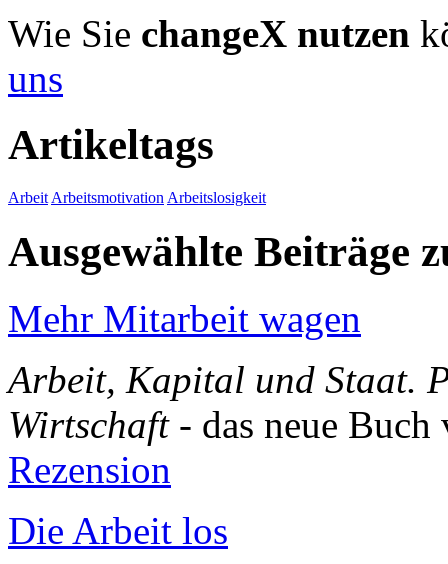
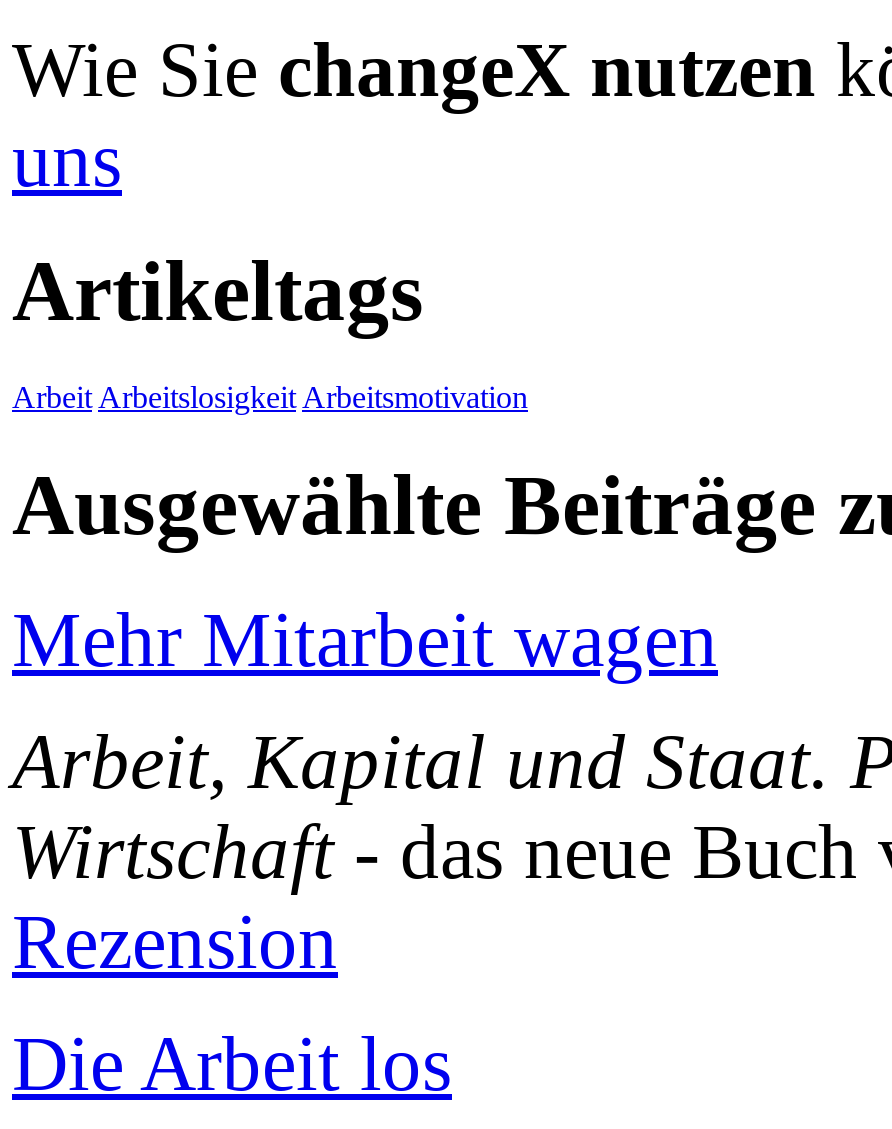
[8,189,266,206] Arbeit Arbeitsmotivation Arbeitslosigkeit -> [12,381,528,415] Arbeit Arbeitslosigkeit Arbeitsmotivation

